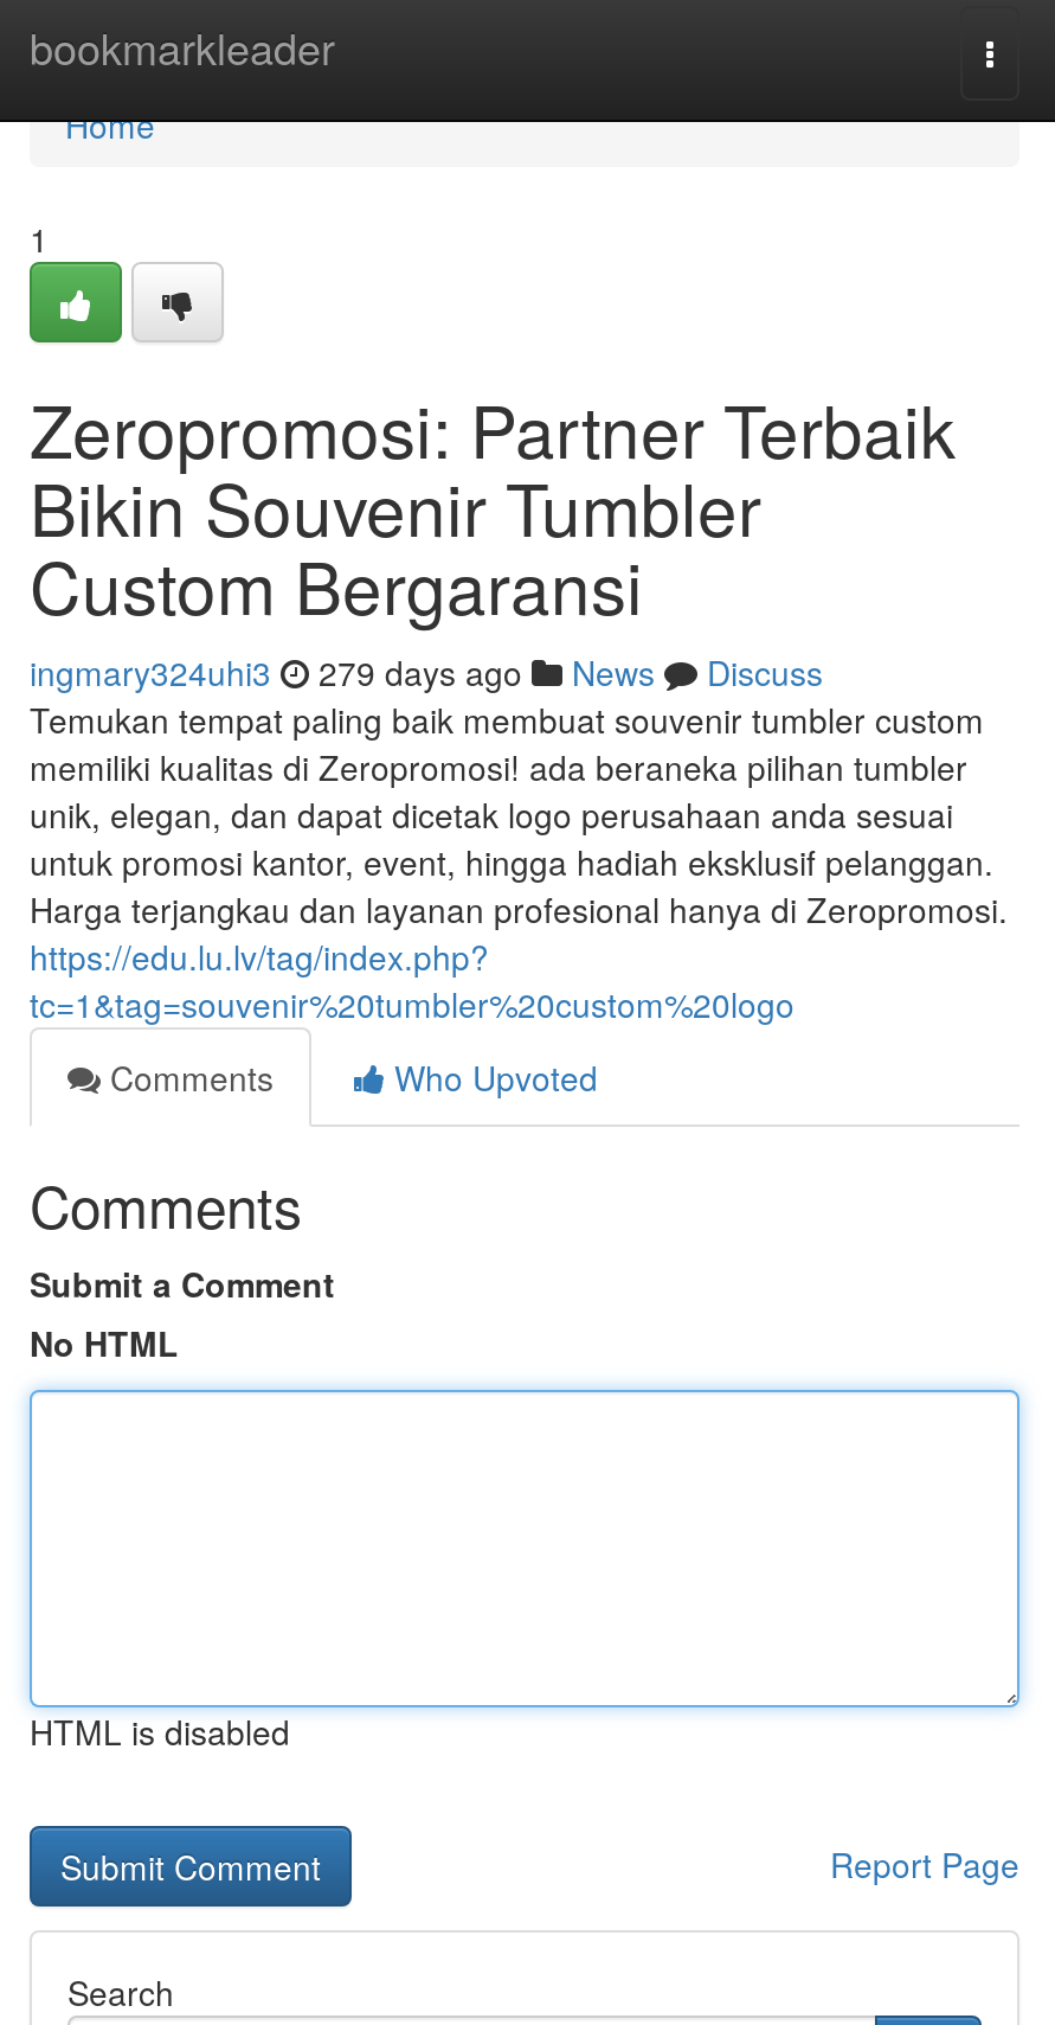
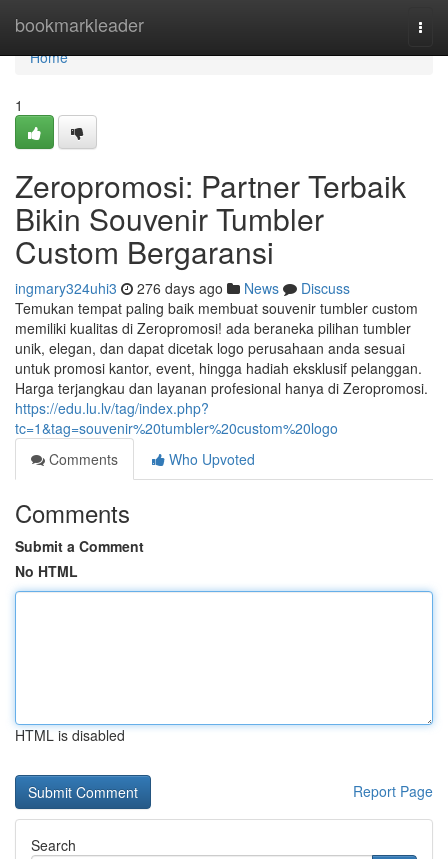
[30,648,823,696] ingmary324uhi3 279 days ago News Discuss -> [15,278,350,298] ingmary324uhi3 276 days ago News Discuss

